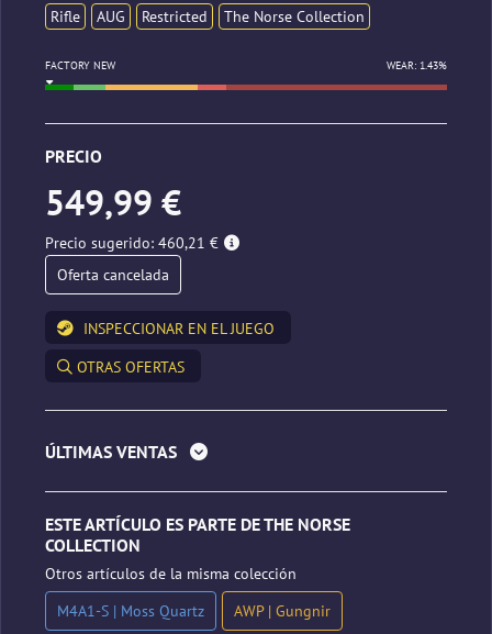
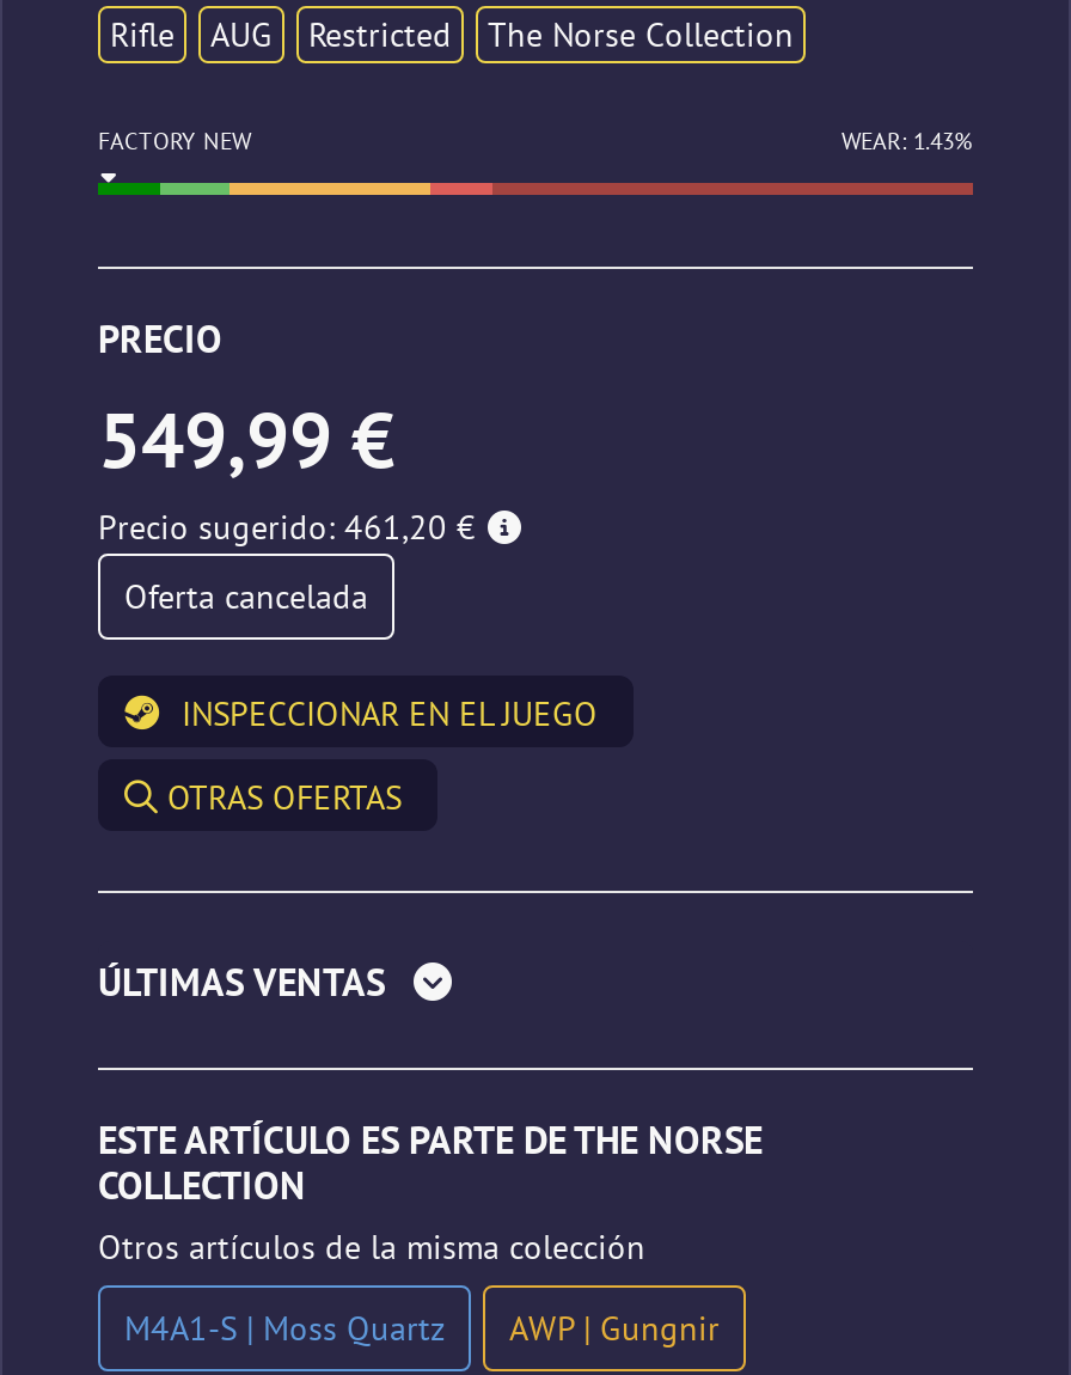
[45,232,219,252] Precio sugerido: 460,21 € -> [98,505,476,548] Precio sugerido: 461,20 €

